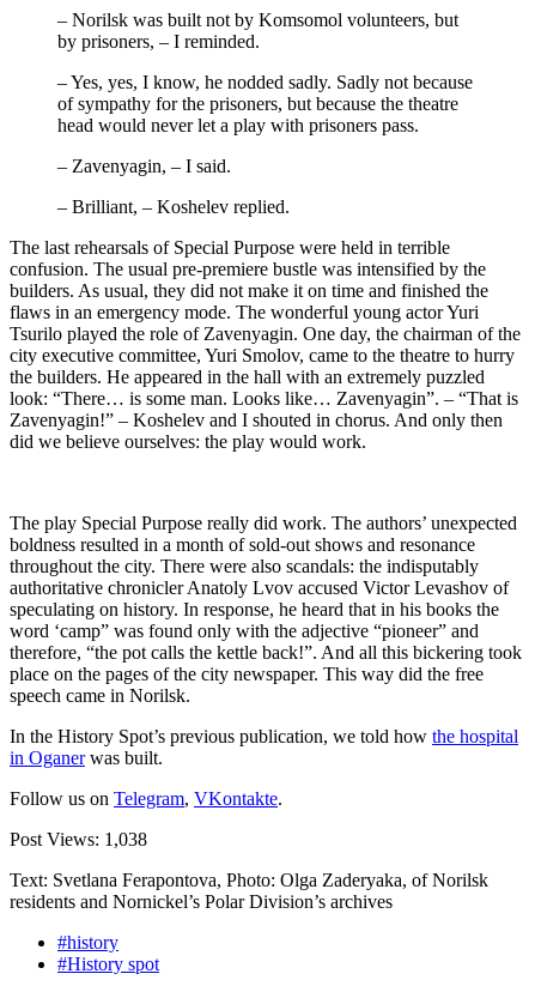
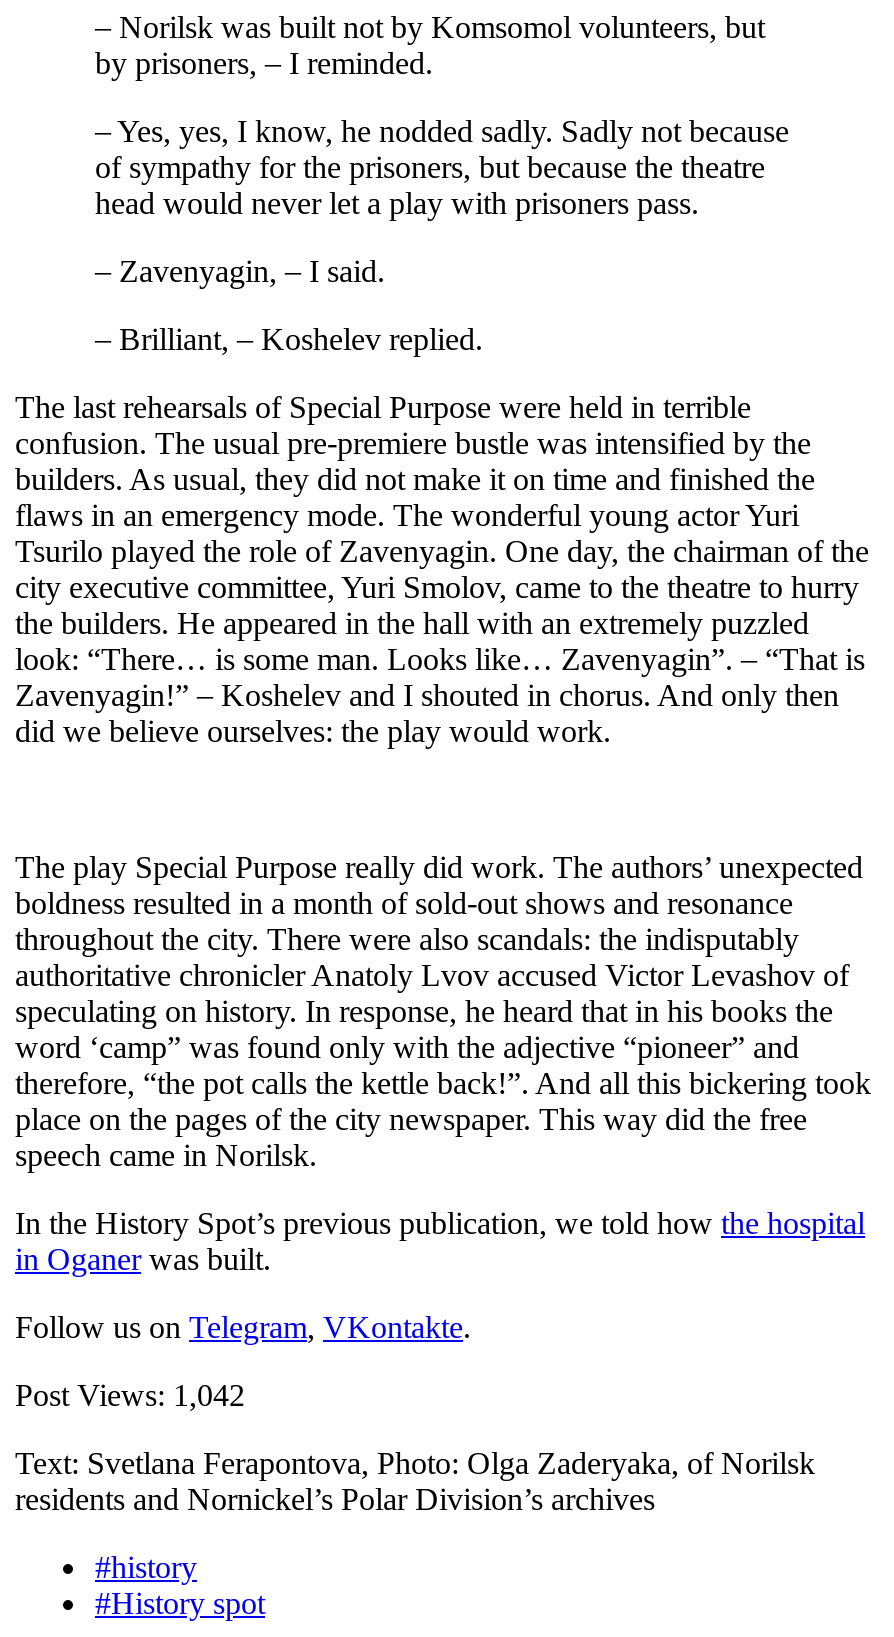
[10,830,147,850] Post Views: 1,038 -> [15,1379,245,1413] Post Views: 1,042

